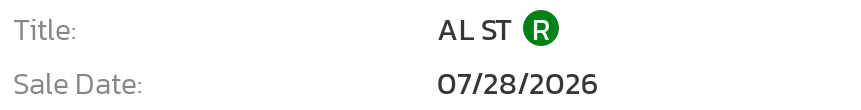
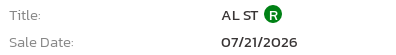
[437,59,599,105] 07/28/2026 -> [221,30,298,53] 07/21/2026

